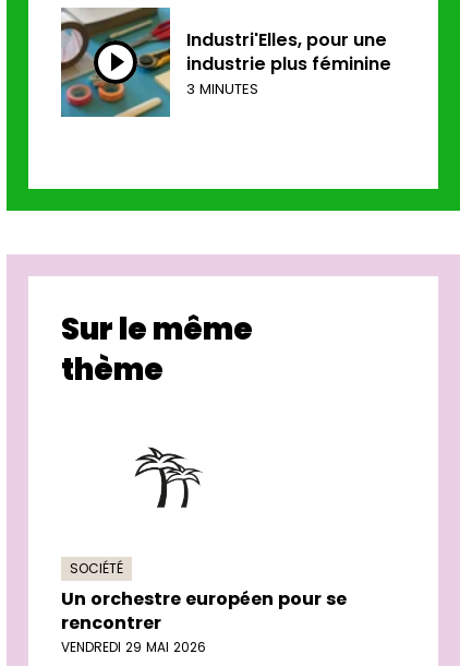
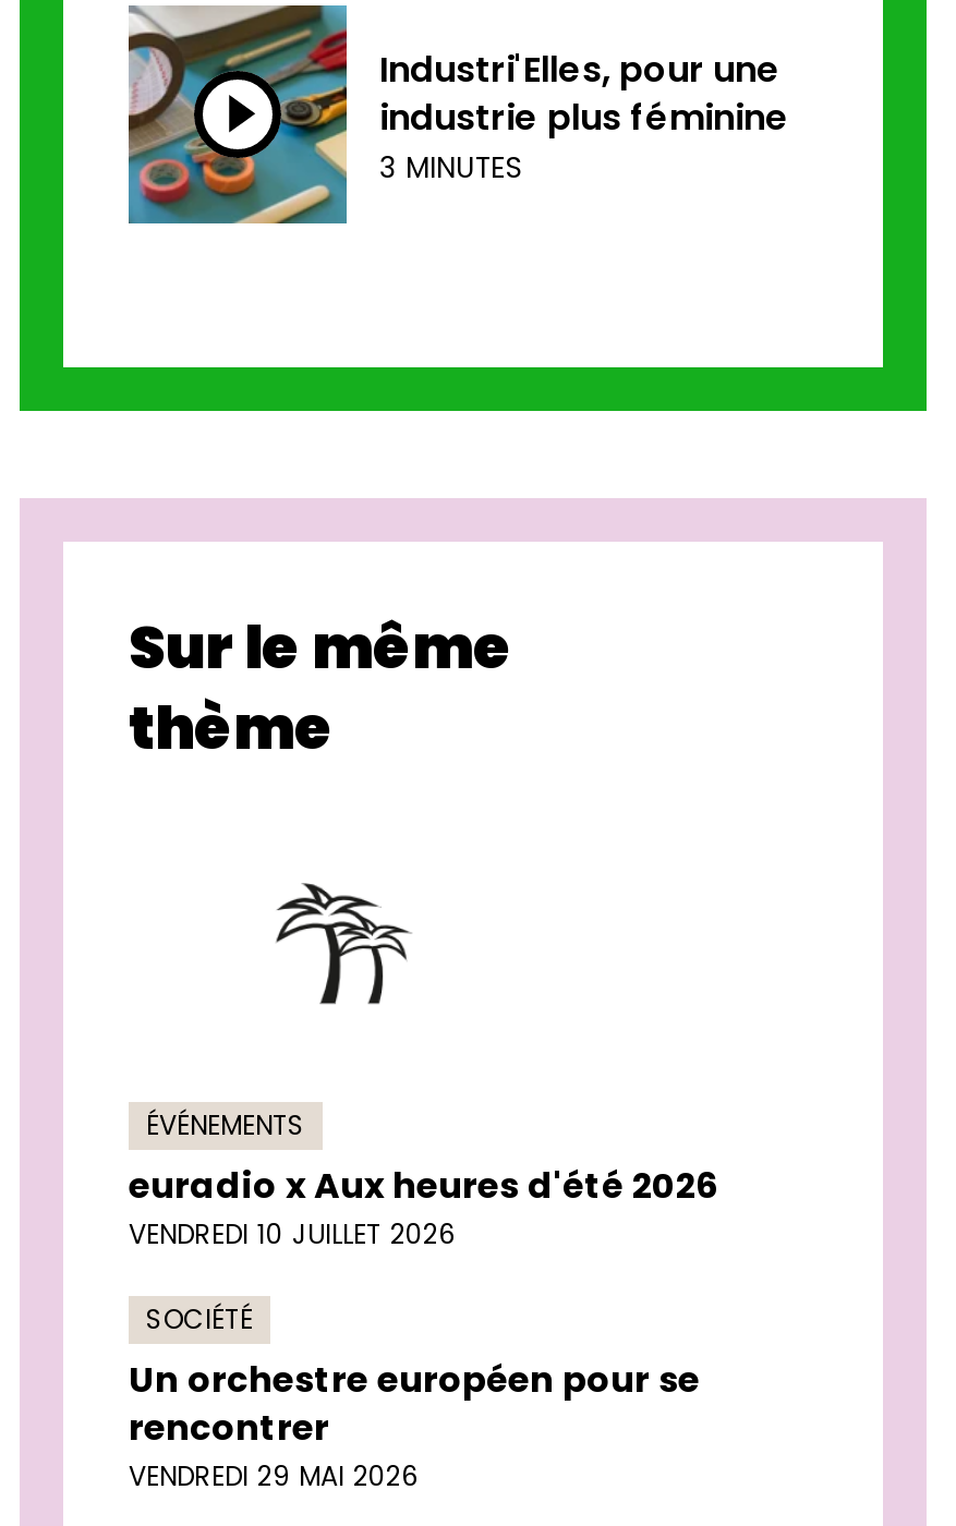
none -> [129,1106,719,1252] ÉVÉNEMENTS | euradio x Aux heures d'été 2026 | VENDREDI 10 JUILLET 2026

